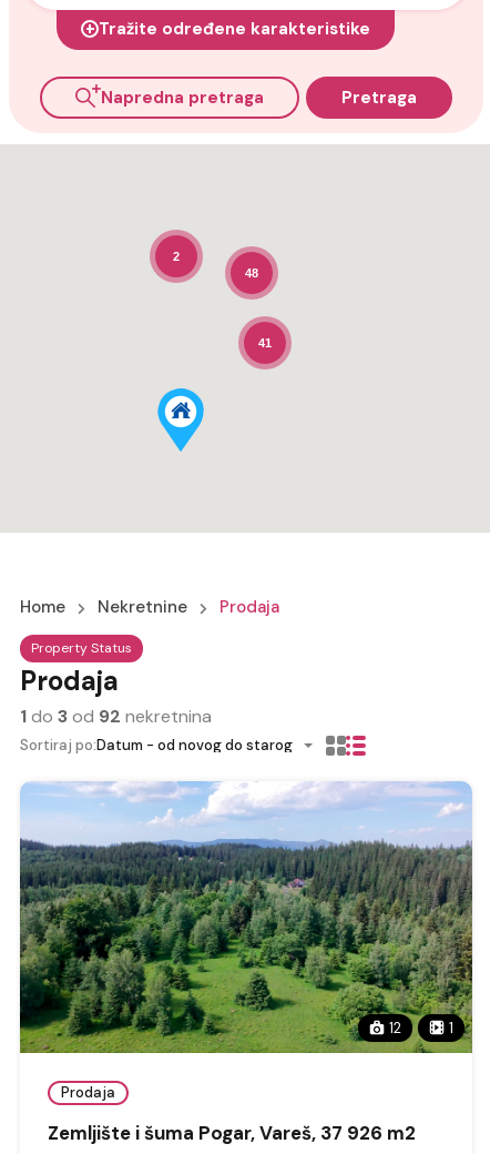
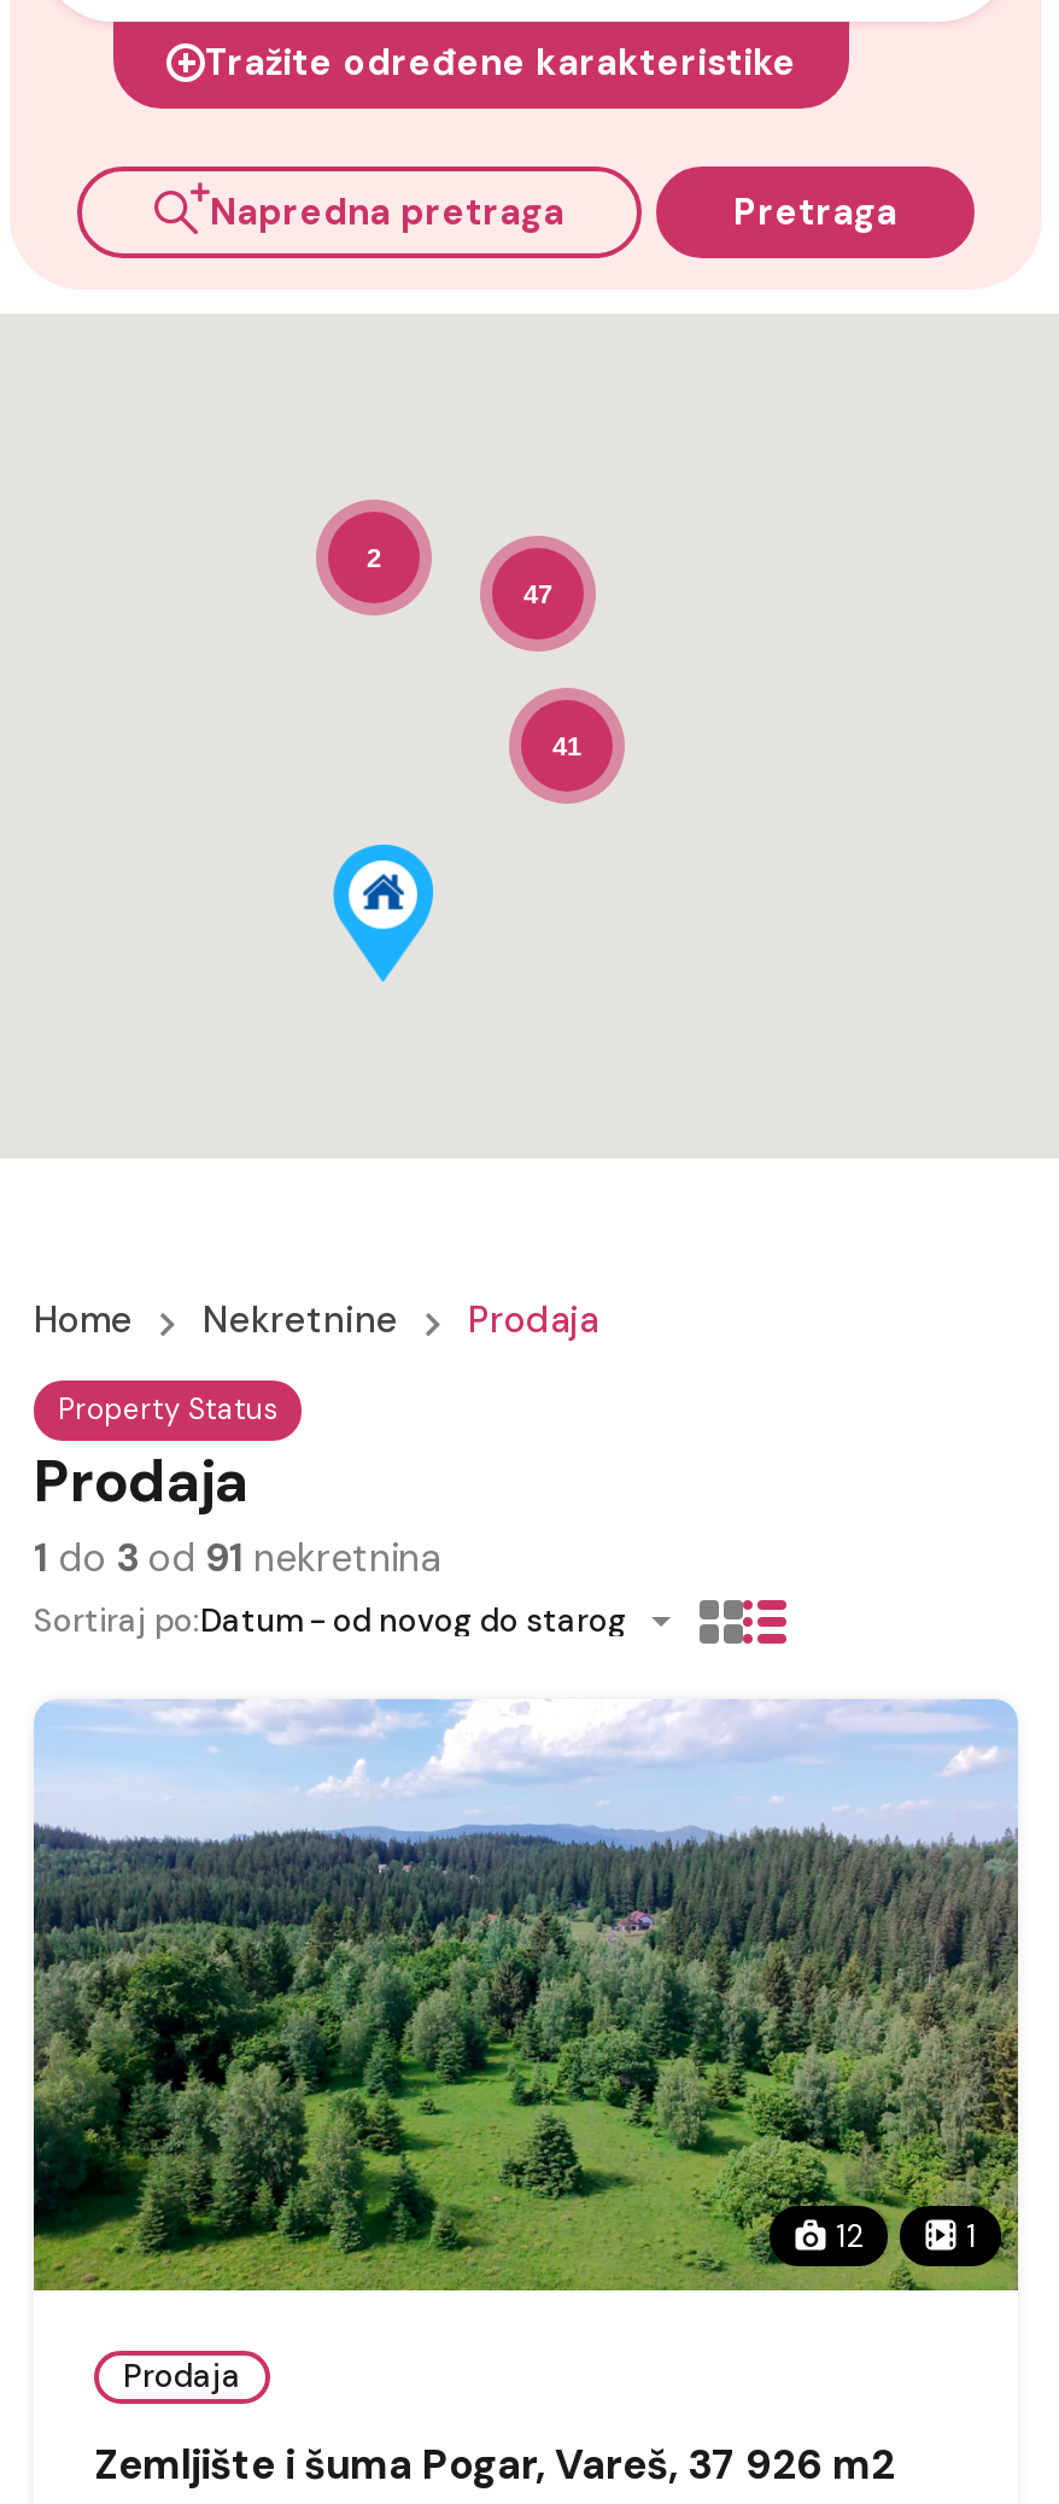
[245,266,258,280] 48 -> [523,579,552,608] 47
[20,705,212,728] 1 do 3 od 92 nekretnina -> [34,1533,441,1583] 1 do 3 od 91 nekretnina

